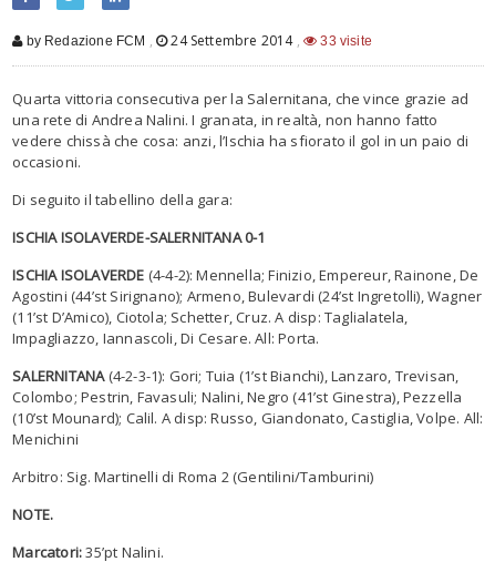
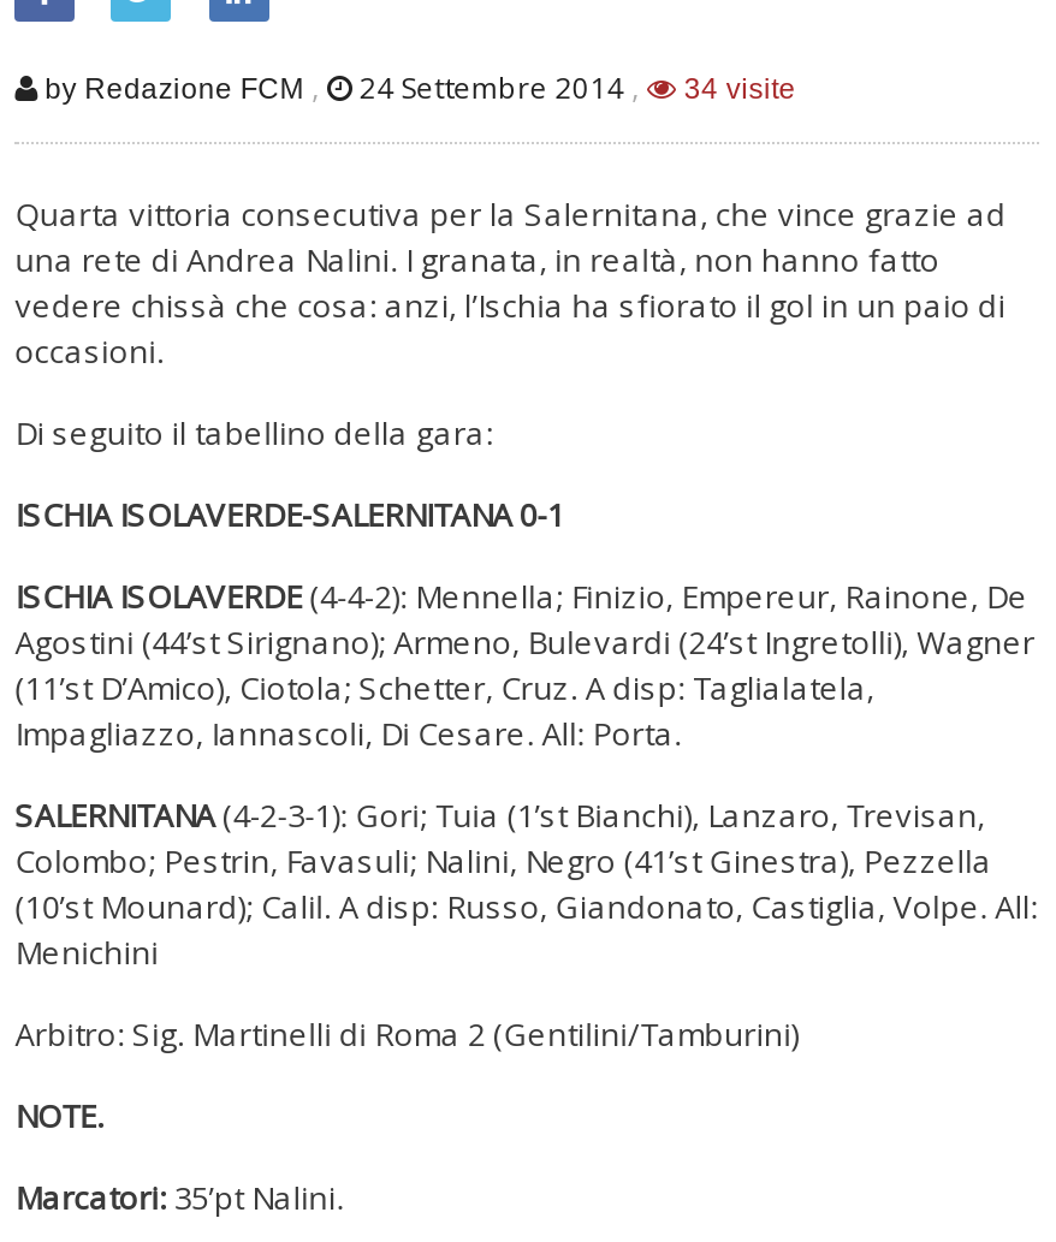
[23,31,372,50] by Redazione FCM , 24 Settembre 2014, 33 visite -> [37,67,796,108] by Redazione FCM , 24 Settembre 2014, 34 visite

